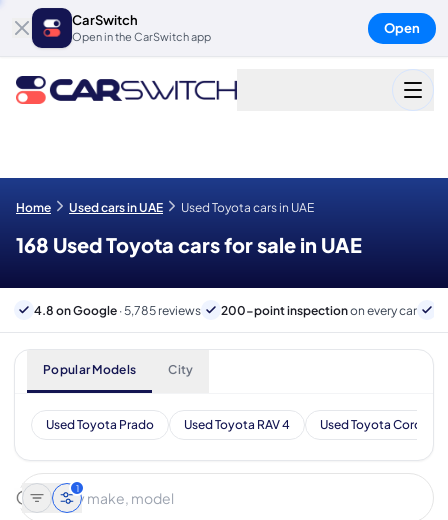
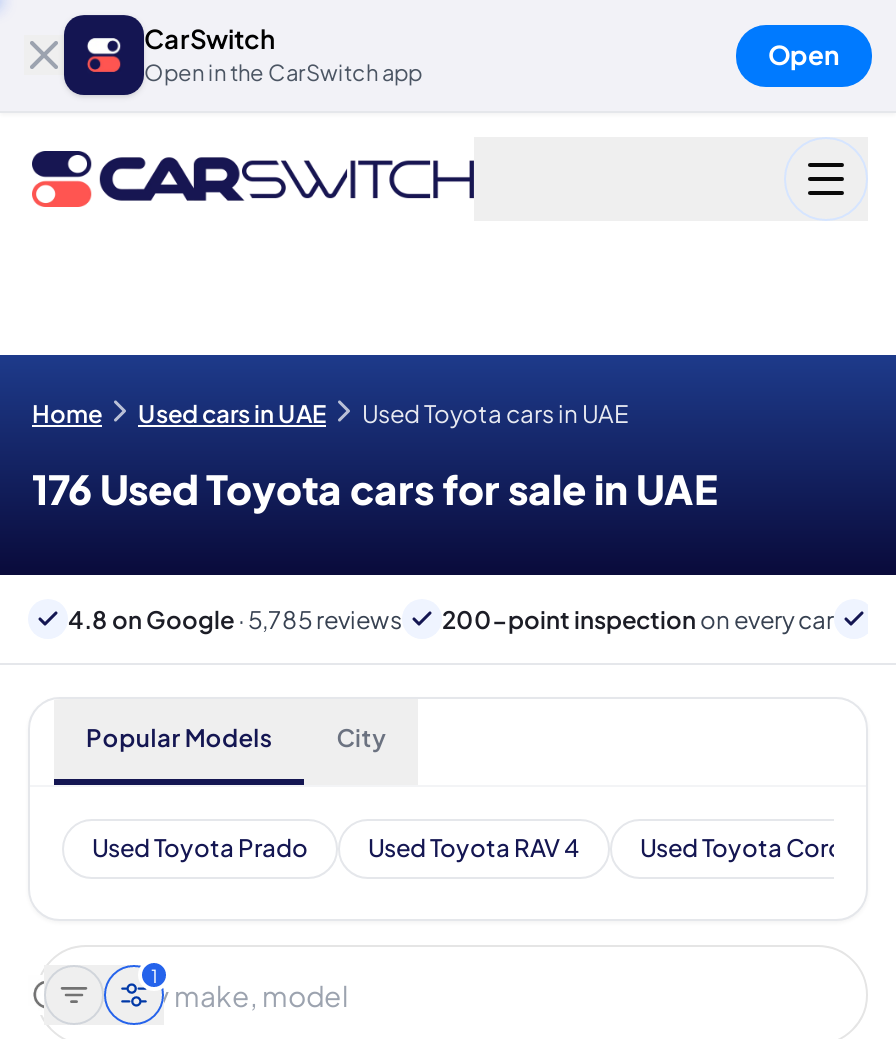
[16,232,362,257] 168 Used Toyota cars for sale in UAE -> [32,463,718,513] 176 Used Toyota cars for sale in UAE

